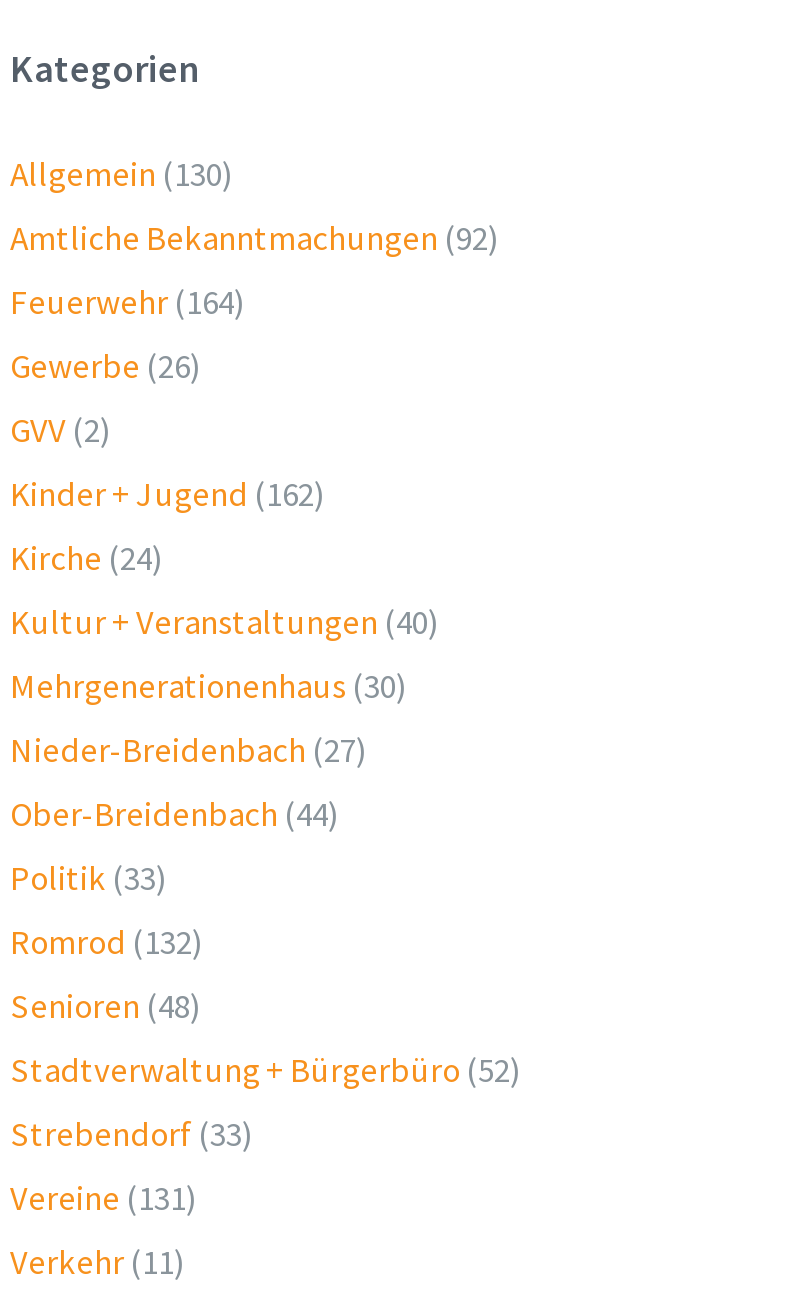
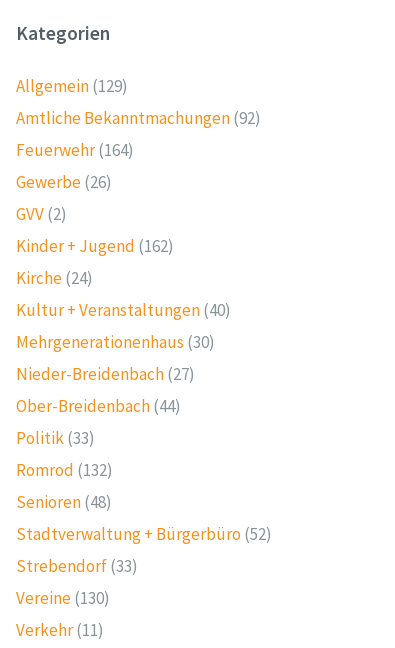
[10,151,234,195] Allgemein (130) -> [16,75,128,97] Allgemein (129)
[10,1175,198,1219] Vereine (131) -> [16,587,110,609] Vereine (130)

